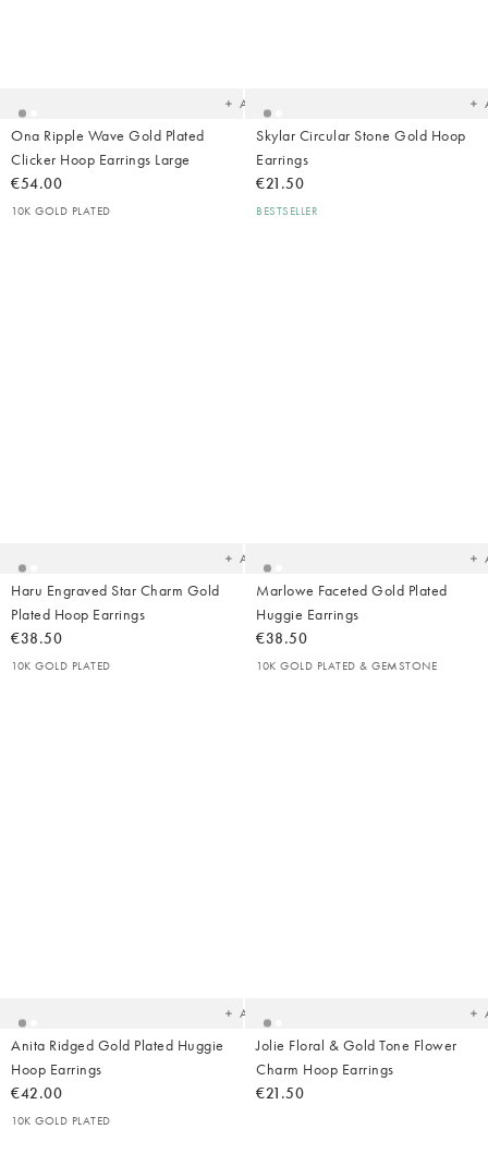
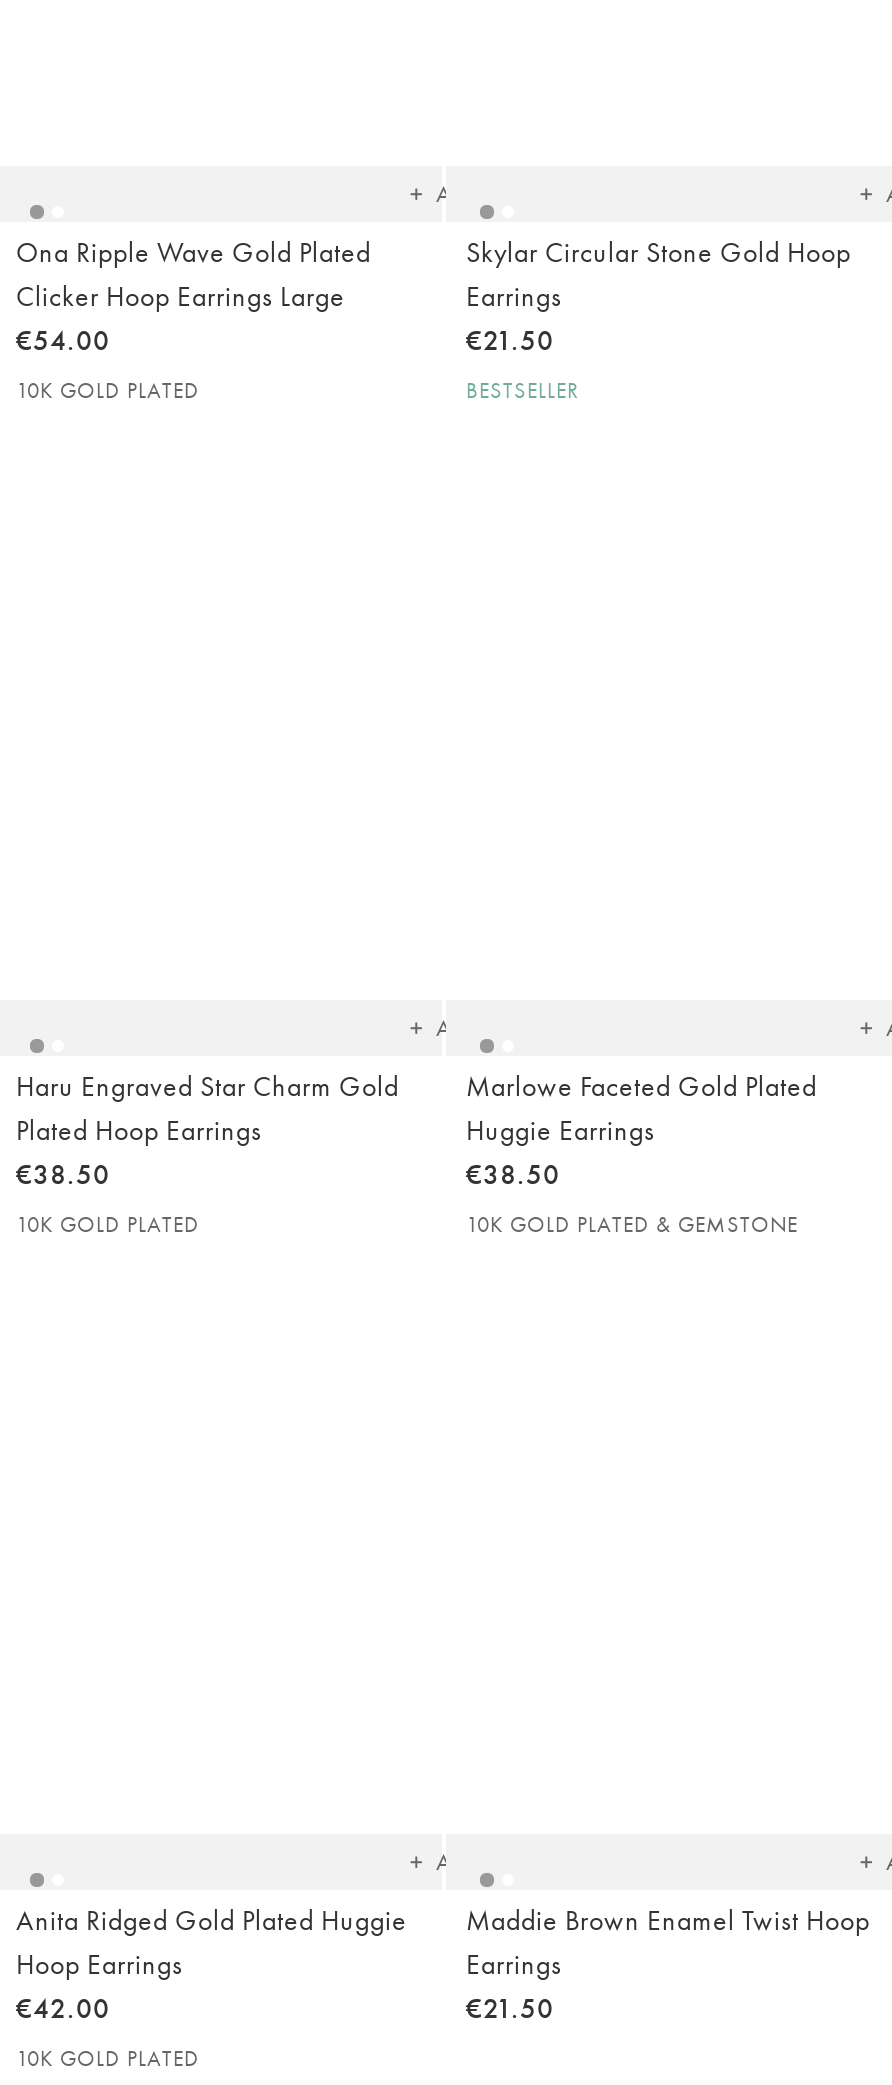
[256,1036,457,1079] Jolie Floral & Gold Tone Flower | Charm Hoop Earrings -> [466,1903,870,1983] Maddie Brown Enamel Twist Hoop | Earrings

